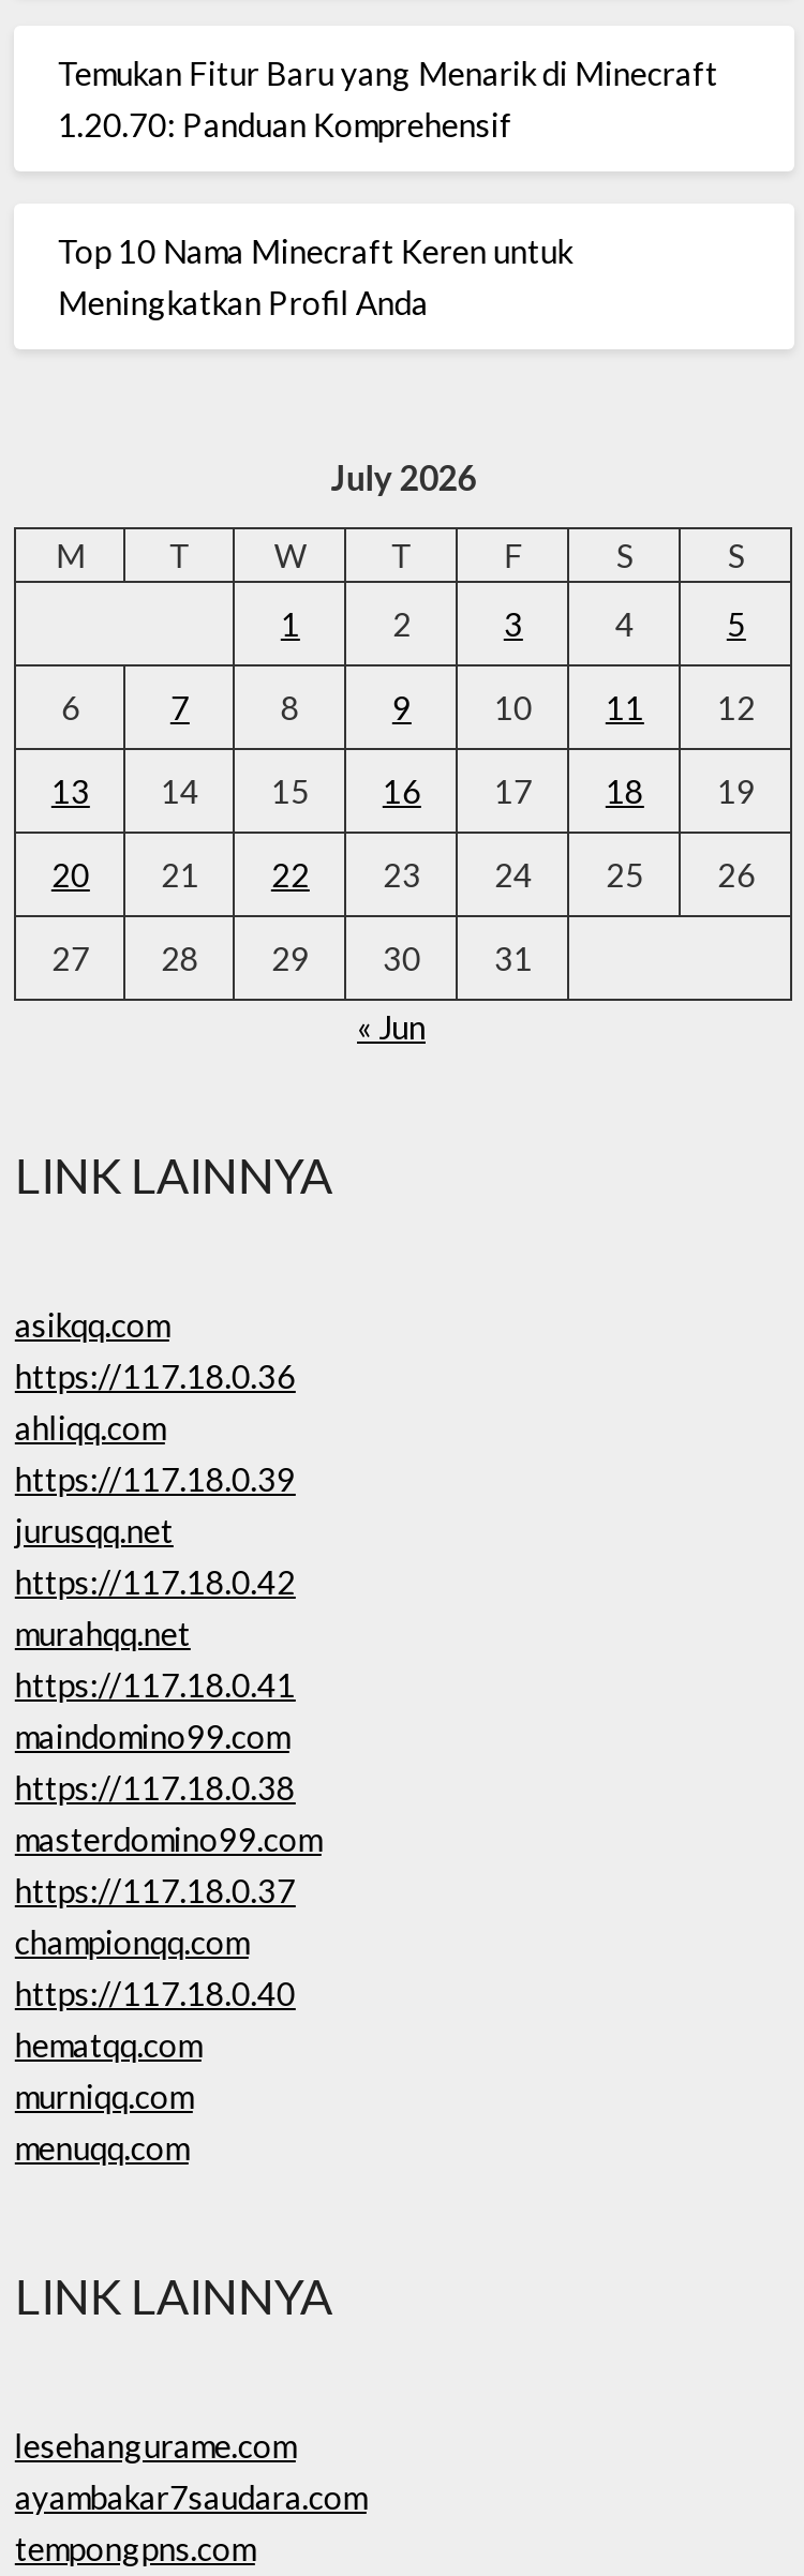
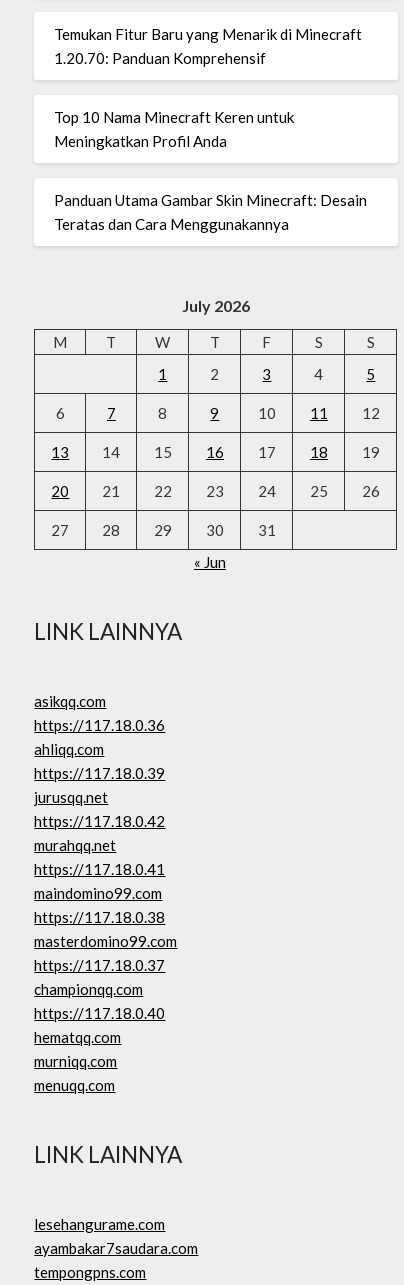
none -> [54,191,367,233] Panduan Utama Gambar Skin Minecraft: Desain | Teratas dan Cara Menggunakannya

